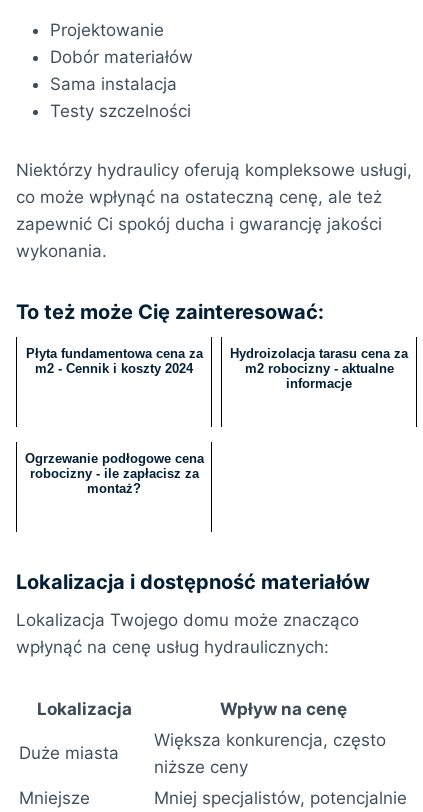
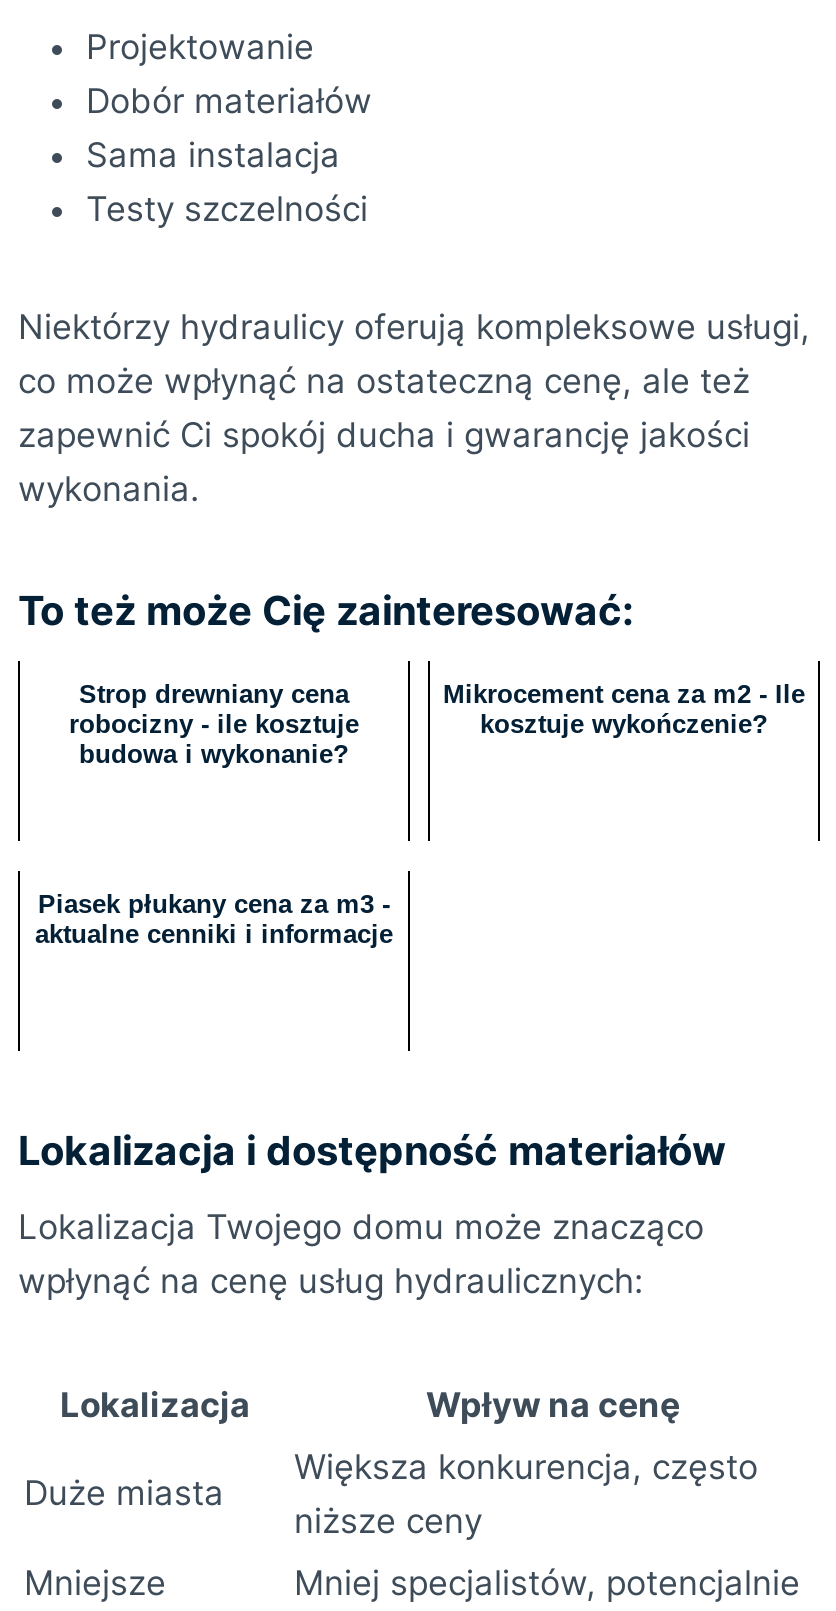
[25,346,202,376] Płyta fundamentowa cena za | m2 - Cennik i koszty 2024 -> [69,678,359,768] Strop drewniany cena | robocizny - ile kosztuje | budowa i wykonanie?
[230,346,408,391] Hydroizolacja tarasu cena za | m2 robocizny - aktualne | informacje -> [443,678,805,738] Mikrocement cena za m2 - Ile | kosztuje wykończenie?
[24,451,203,496] Ogrzewanie podłogowe cena | robocizny - ile zapłacisz za | montaż? -> [35,888,393,948] Piasek płukany cena za m3 - | aktualne cenniki i informacje

